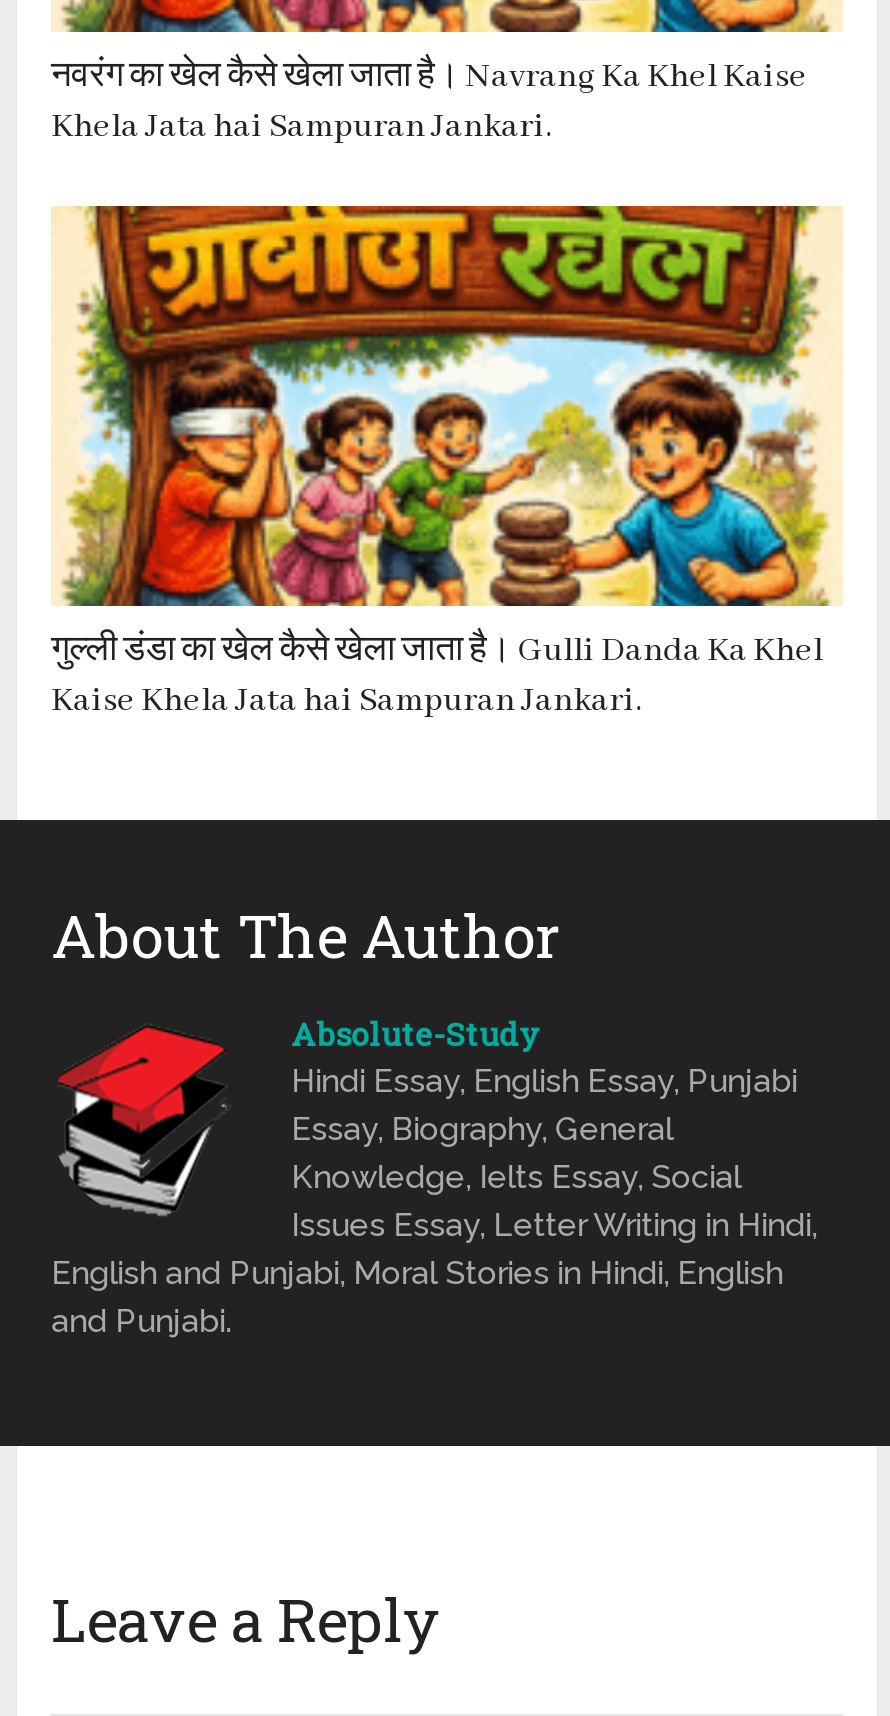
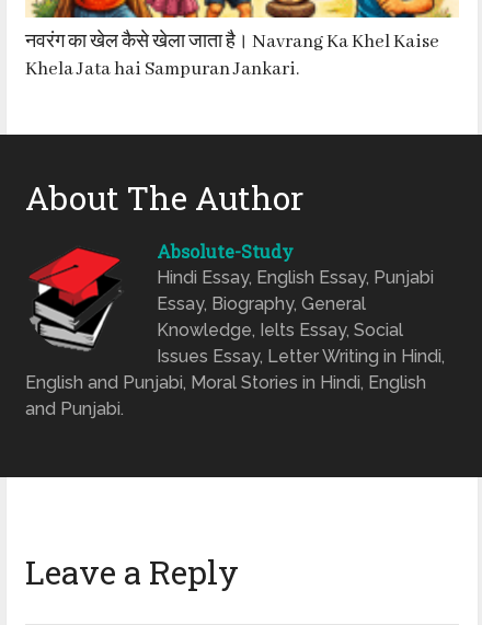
[51,204,829,722] [image] | गुल्ली डंडा का खेल कैसे खेला जाता है। Gulli Danda Ka Khel | Kaise Khela Jata hai Sampuran Jankari. -> none

